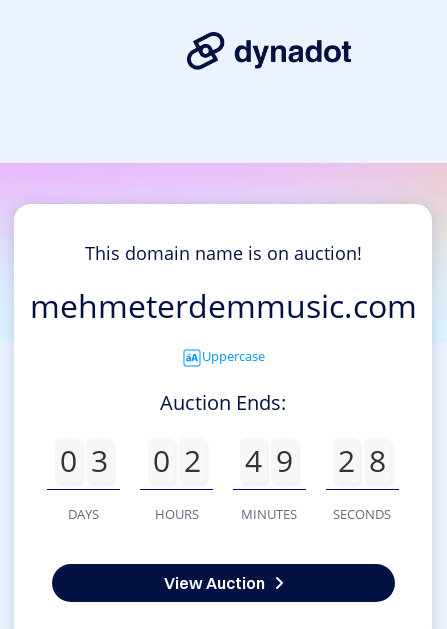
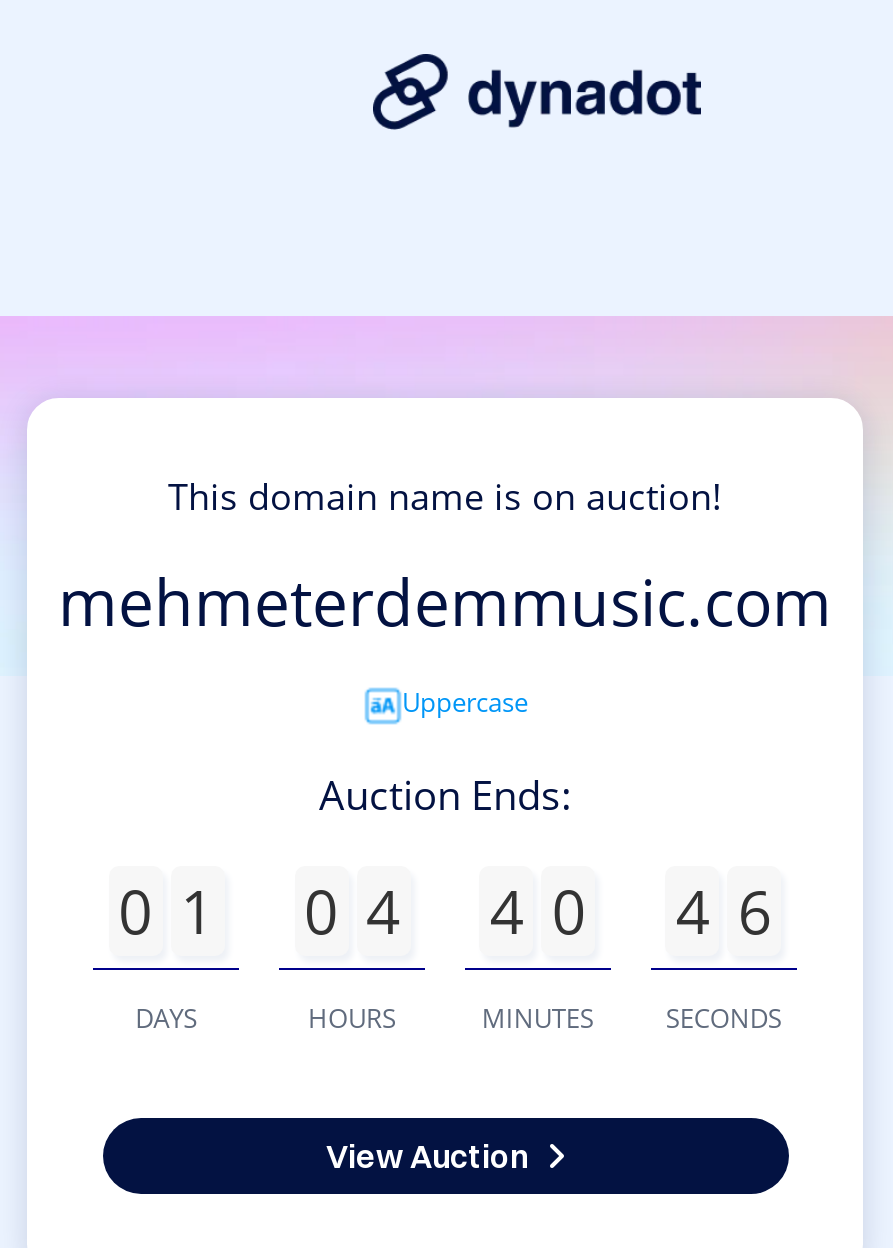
[60,440,108,481] 0 3 -> [118,870,214,952] 0 1
[152,440,200,481] 0 2 -> [304,870,400,952] 0 4
[245,440,293,481] 4 9 -> [490,870,586,952] 4 0
[338,440,386,481] 2 8 -> [676,870,772,952] 4 6

